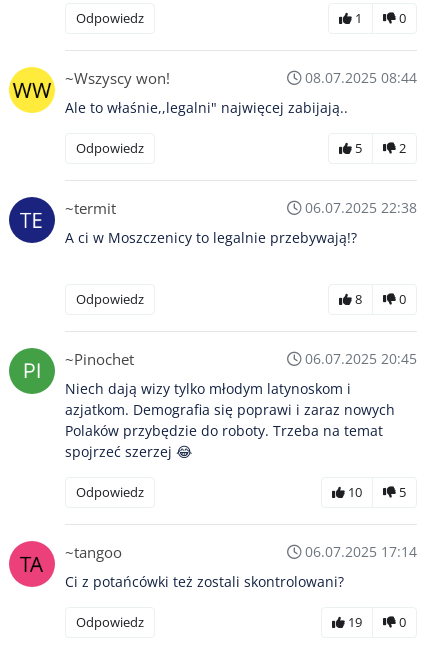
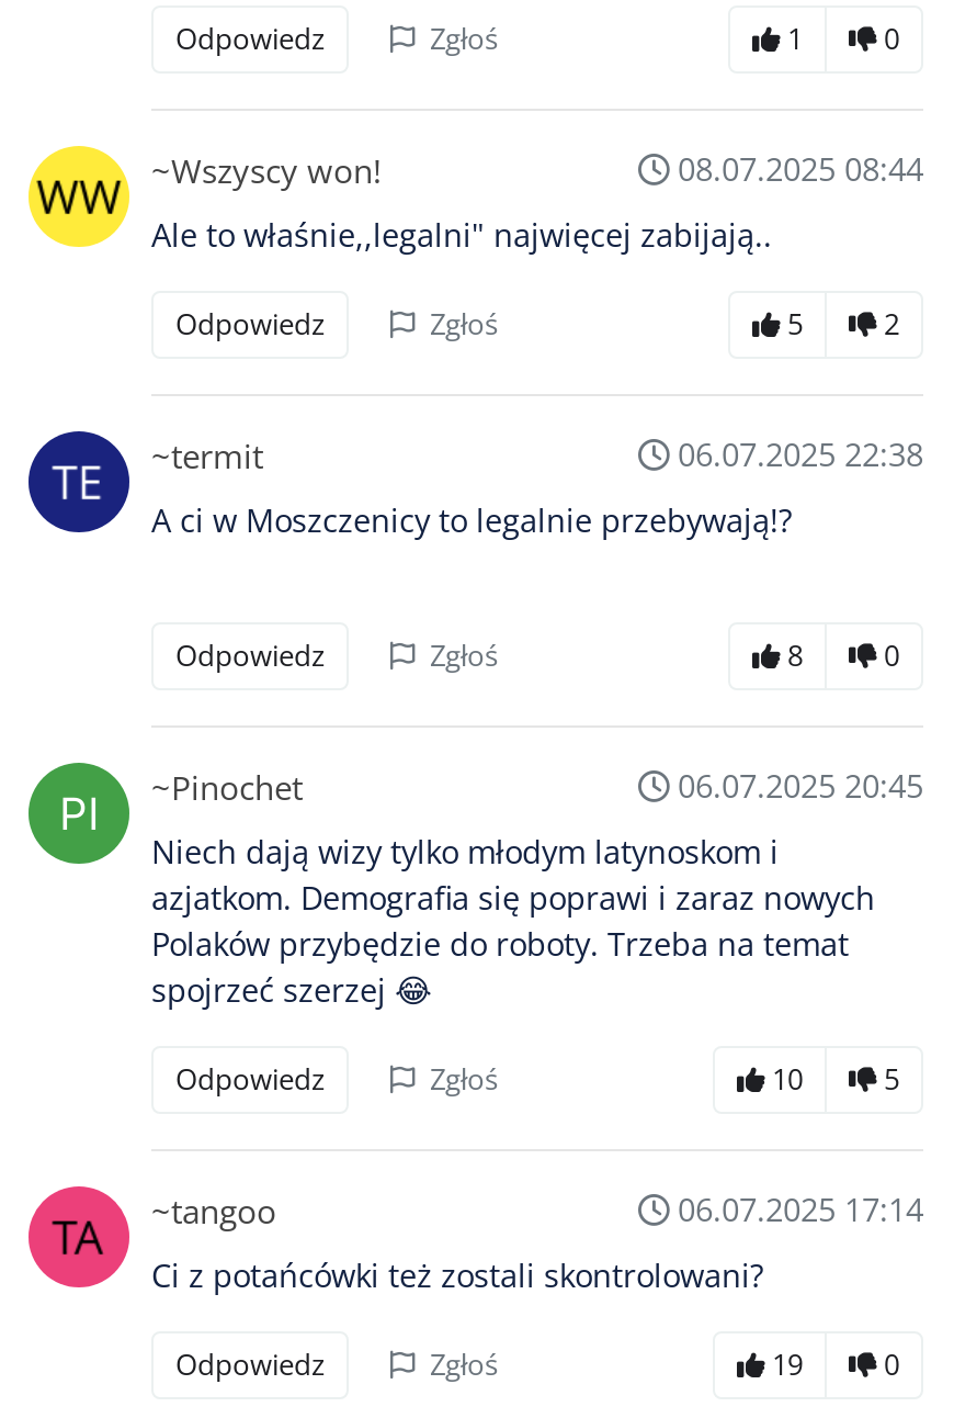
none -> [430,19,498,59] Zgłoś
none -> [430,304,498,344] Zgłoś
none -> [430,636,498,675] Zgłoś
none -> [430,1060,498,1099] Zgłoś
none -> [430,1345,498,1384] Zgłoś

